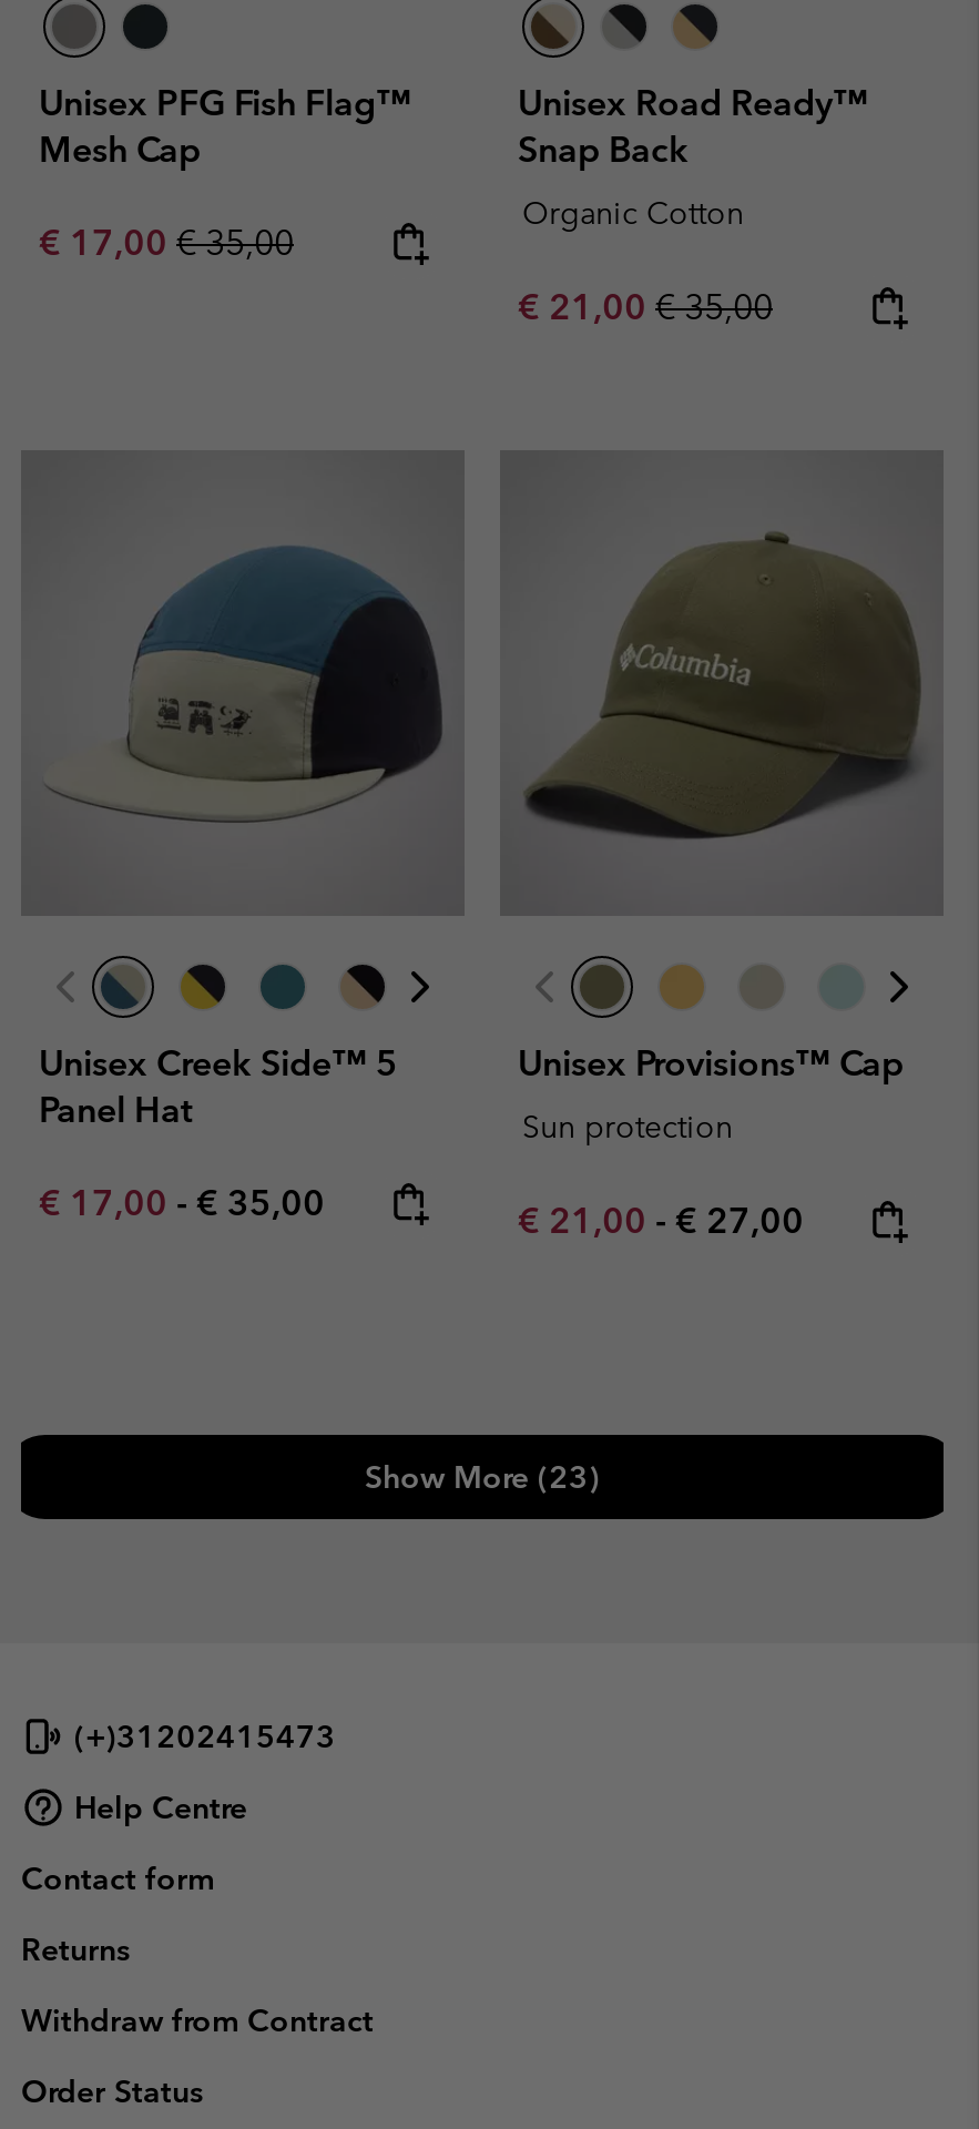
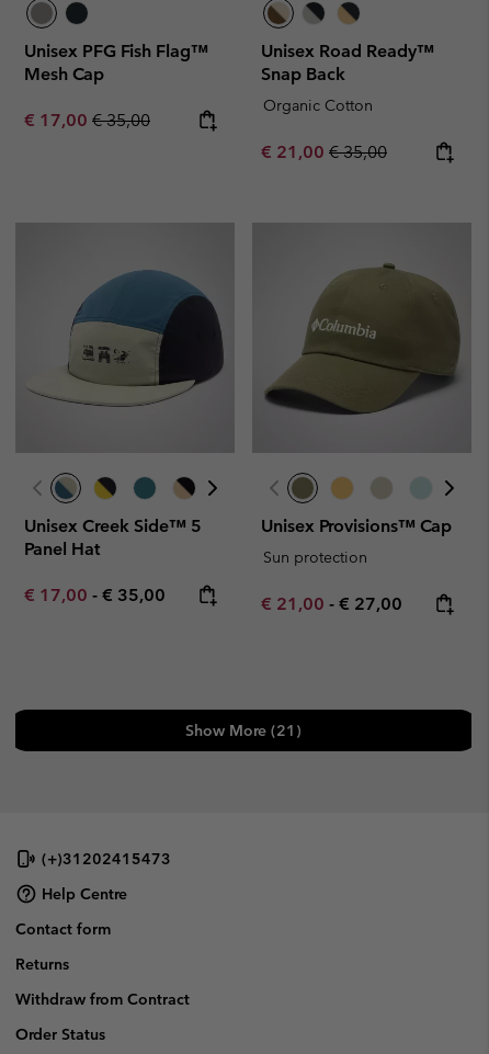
[365,1457,600,1497] Show More (23) -> [185,721,302,740] Show More (21)

